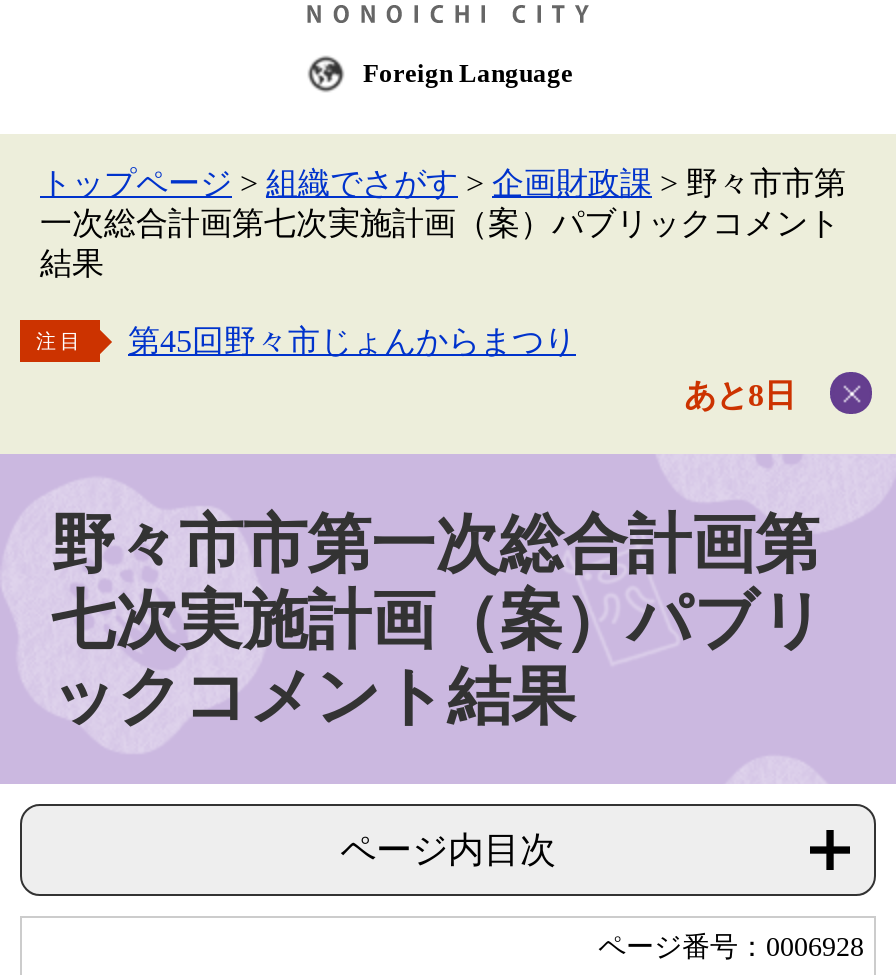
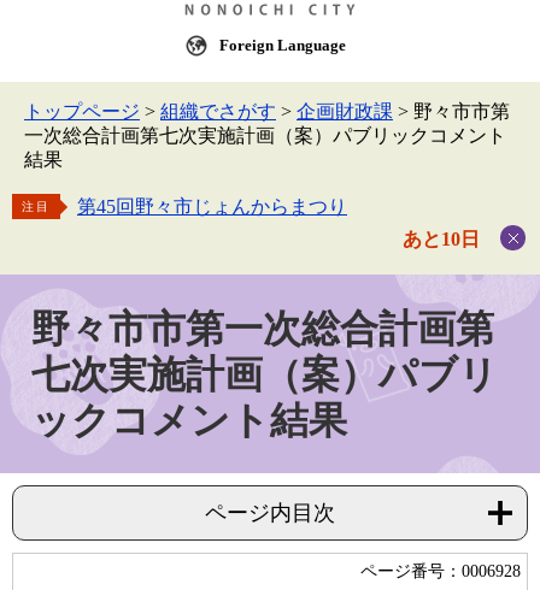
[684,378,796,412] あと8日 -> [403,229,480,249] あと10日

